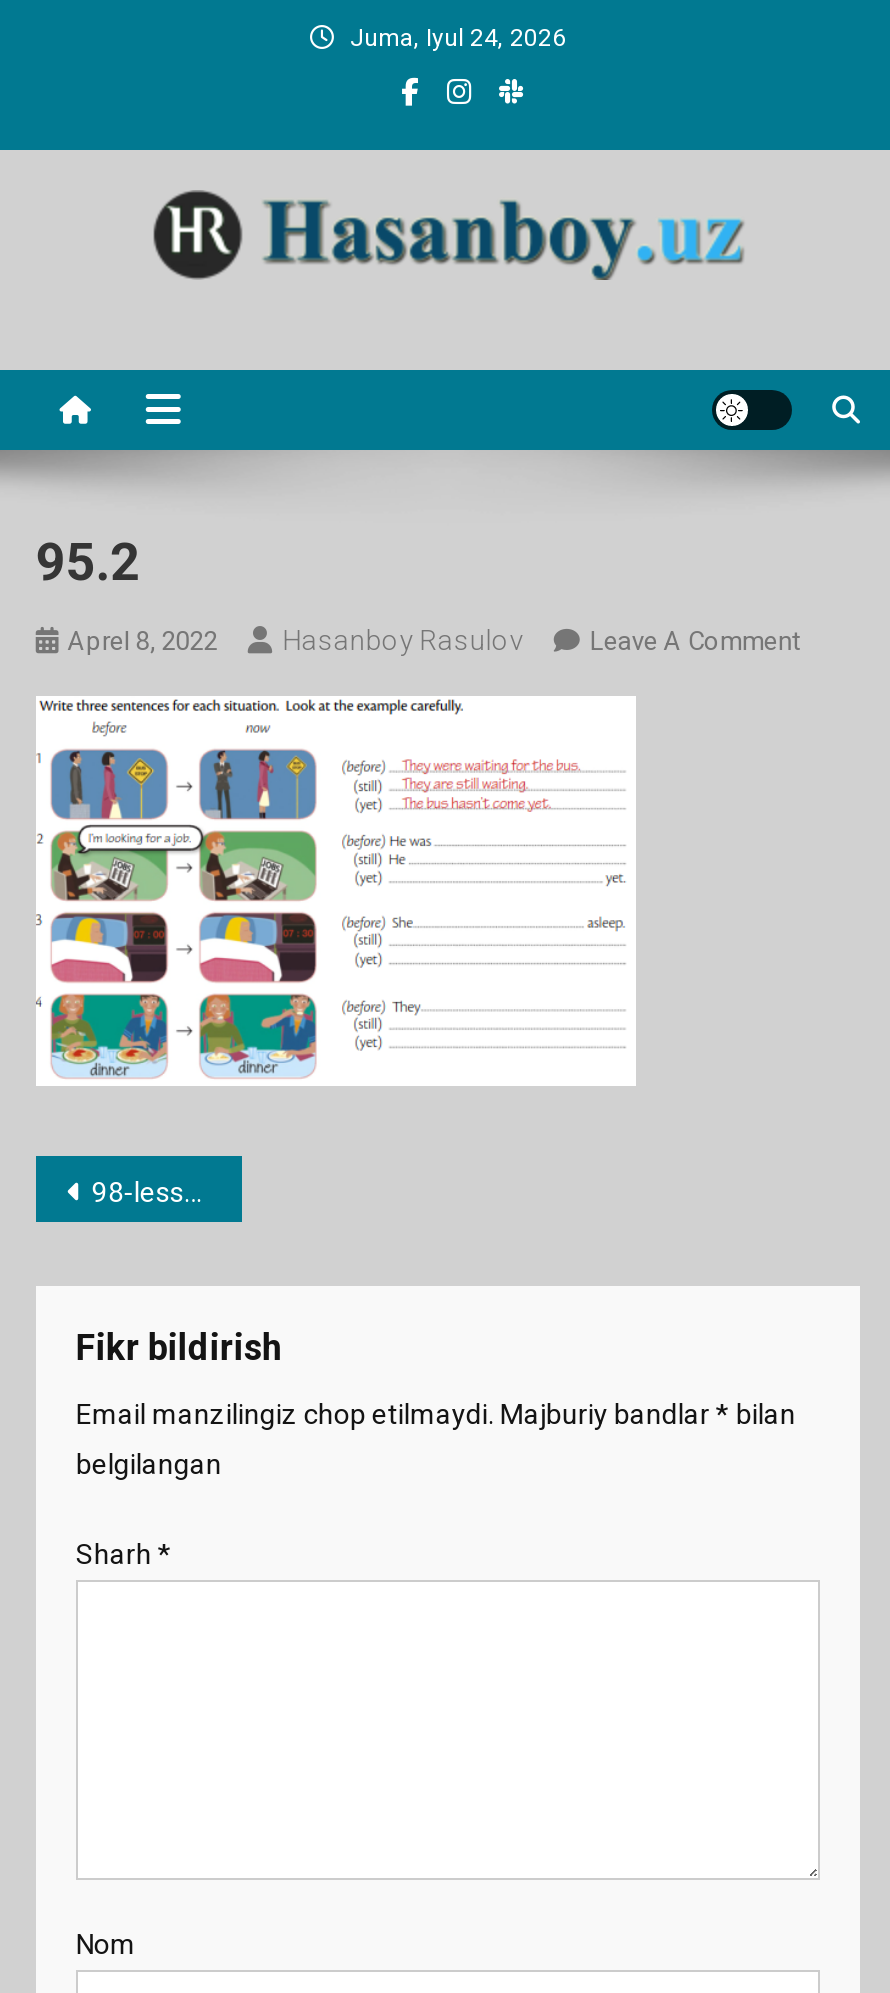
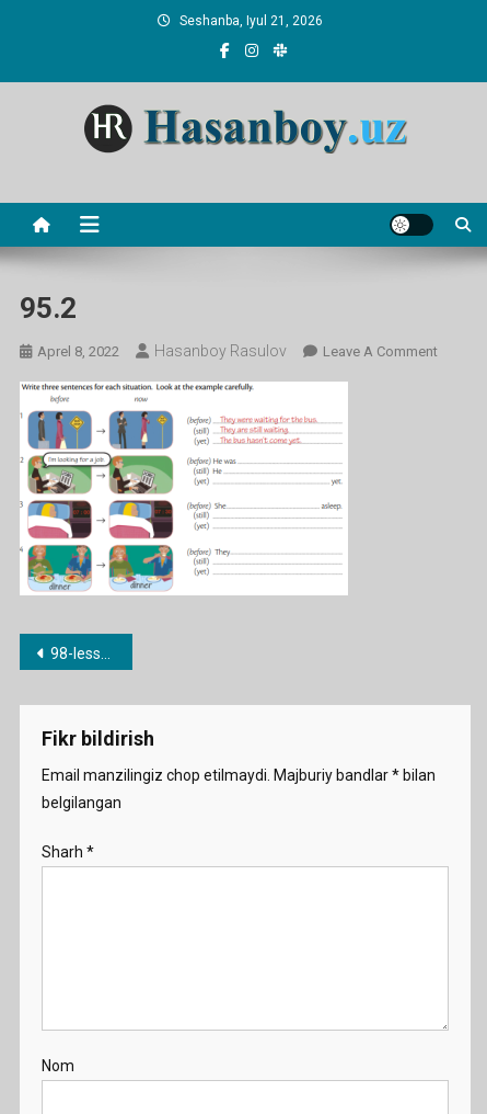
[350,24,566,52] Juma, Iyul 24, 2026 -> [179,13,322,29] Seshanba, Iyul 21, 2026

